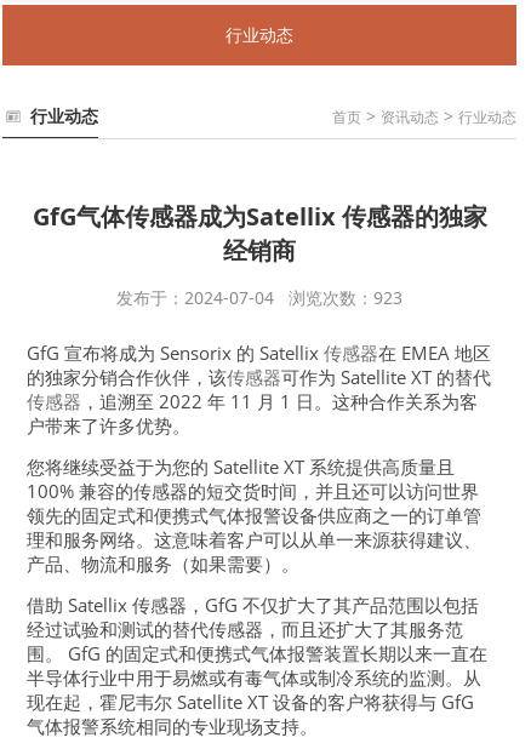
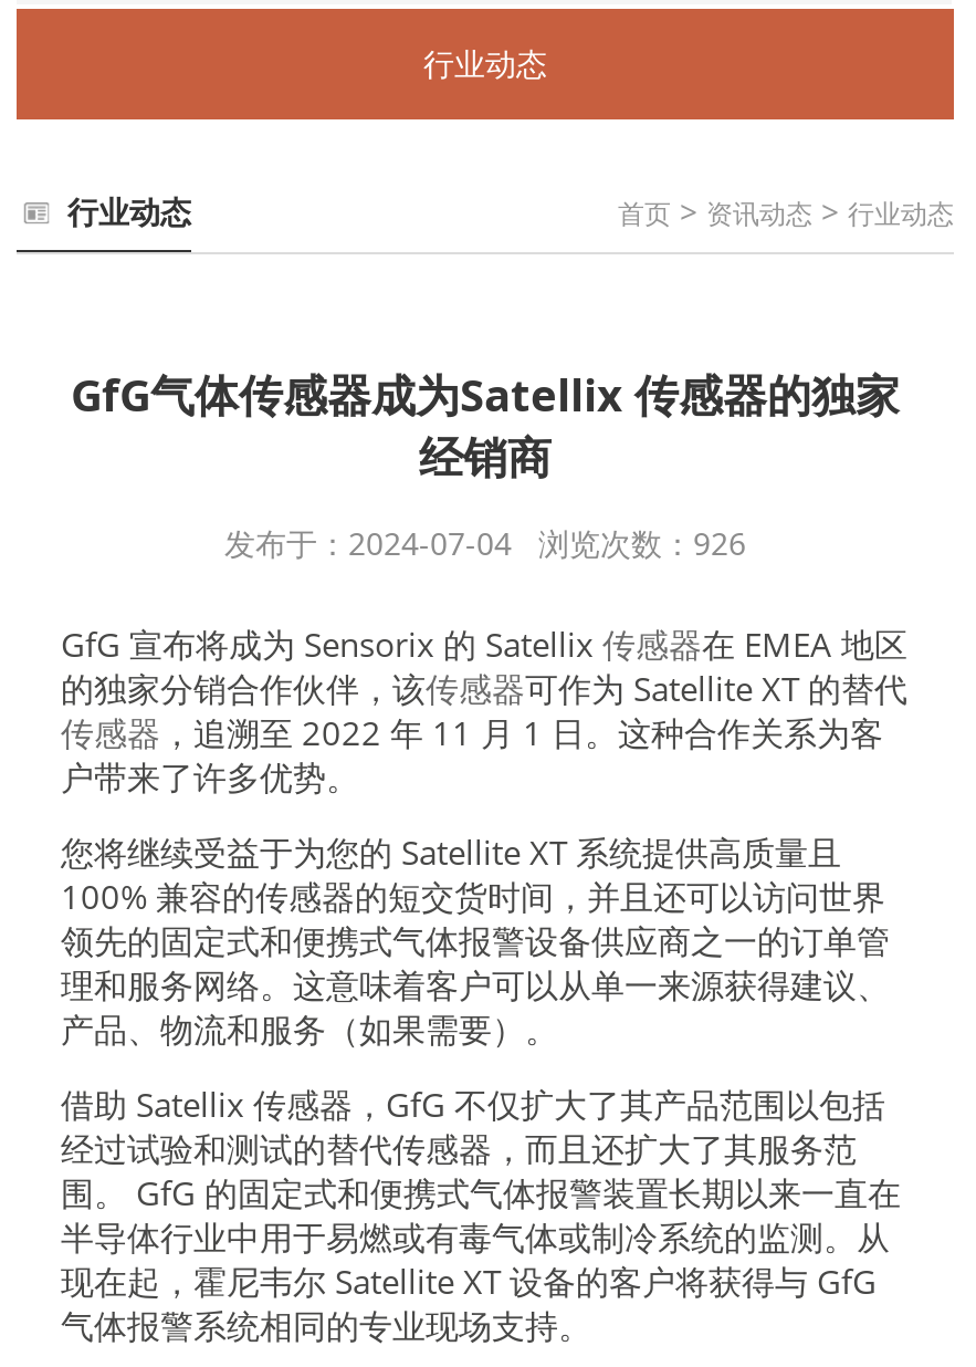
[116,286,402,309] 发布于：2024-07-04 浏览次数：923 -> [224,522,746,564] 发布于：2024-07-04 浏览次数：926

